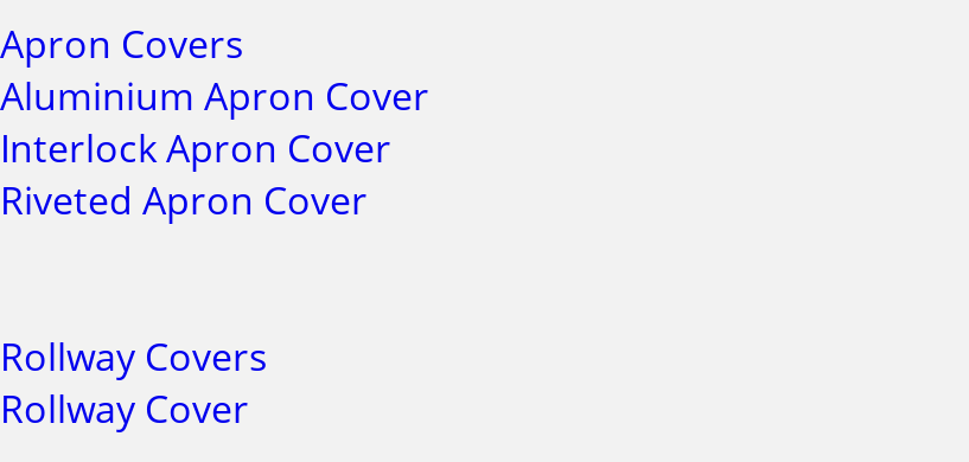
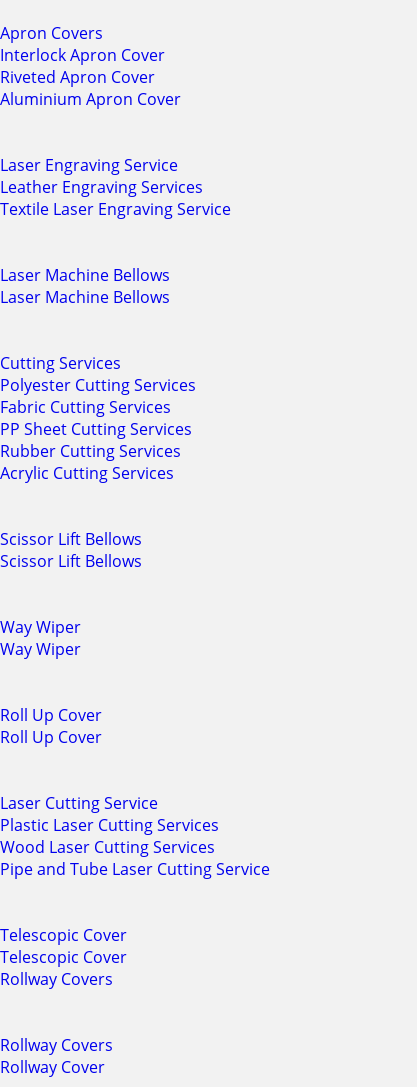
moved [0,70,429,122] -> [0,88,181,110]: Aluminium Apron Cover
moved [0,122,391,226] -> [0,44,165,88]: Interlock Apron Cover | Riveted Apron Cover
none -> [0,154,270,990] Laser Engraving Service | Leather Engraving Services | Textile Laser Engraving Service | Laser Machine Bellows | Laser Machine Bellows | Cutting Services | Polyester Cutting Services | Fabric Cutting Services | PP Sheet Cutting Services | Rubber Cutting Services | Acrylic Cutting Services | Scissor Lift Bellows | Scissor Lift Bellows | Way Wiper | Way Wiper | Roll Up Cover | Roll Up Cover | Laser Cutting Service | Plastic Laser Cutting Services | Wood Laser Cutting Services | Pipe and Tube Laser Cutting Service | Telescopic Cover | Telescopic Cover | Rollway Covers

